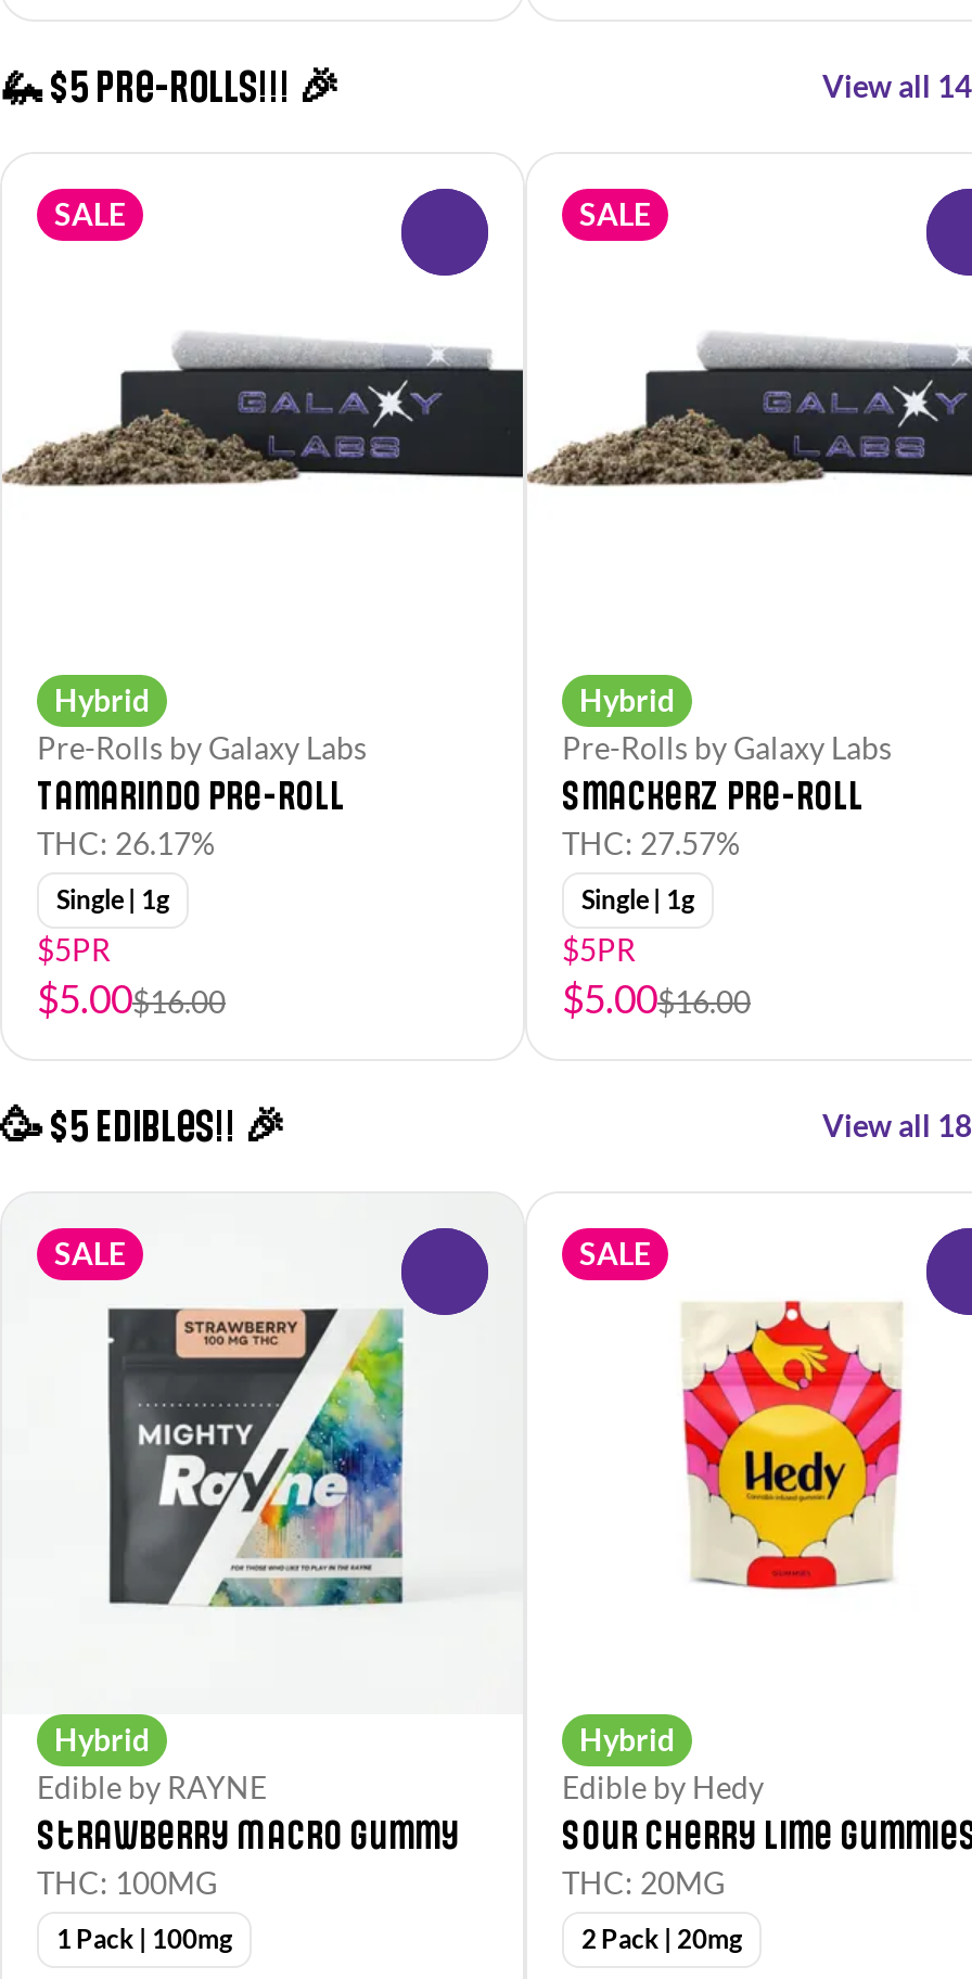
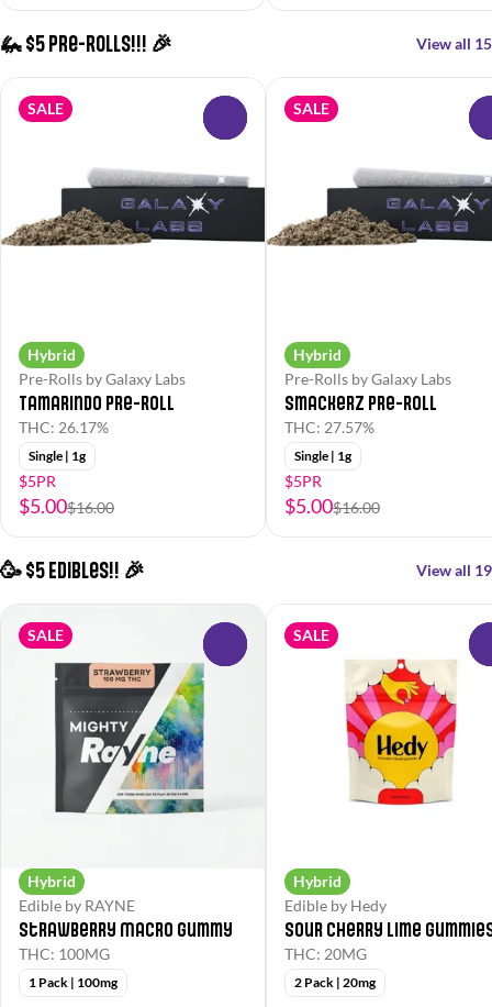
[822,67,972,104] View all 14 -> [416,34,492,53] View all 15
[822,1107,972,1144] View all 18 -> [416,561,492,579] View all 19

